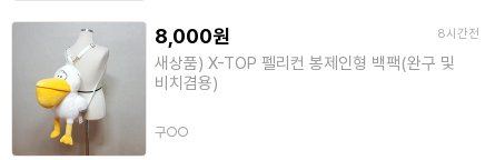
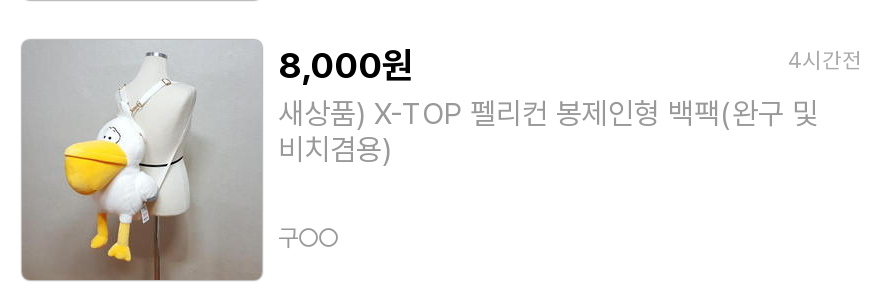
[437,27,479,41] 8시간전 -> [788,48,862,74] 4시간전

